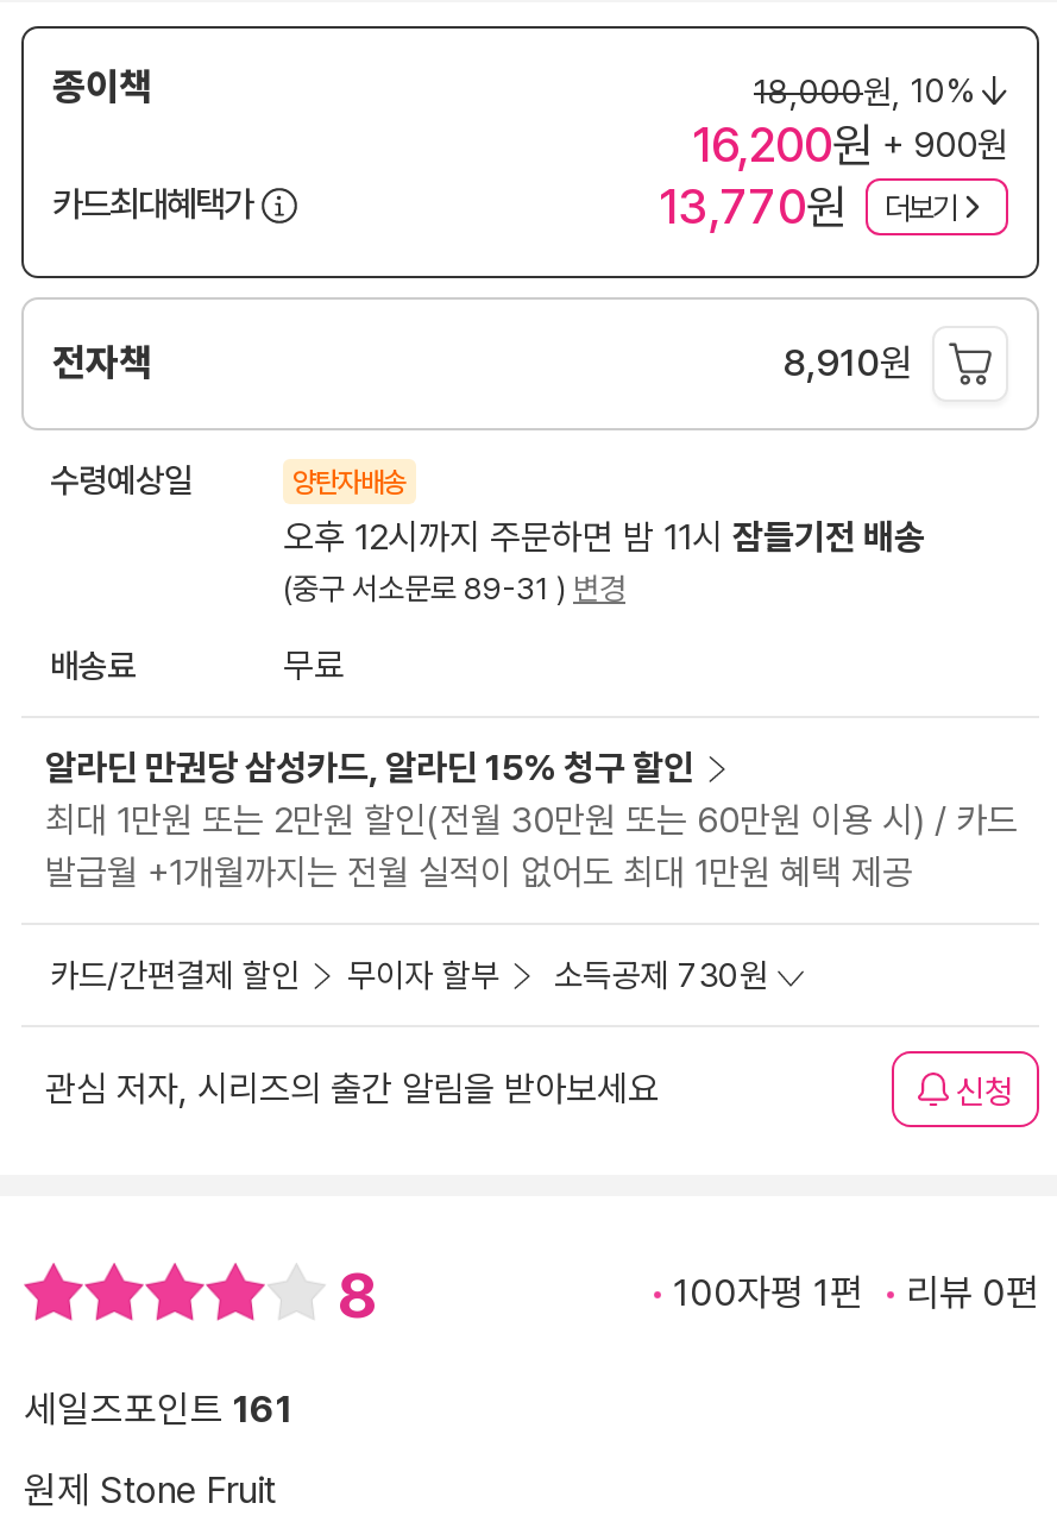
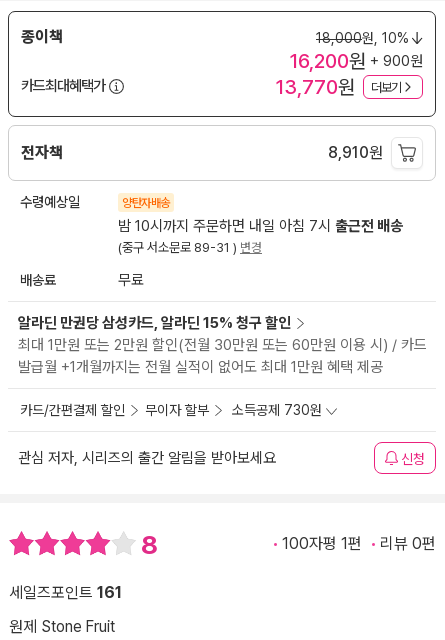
[283,517,925,560] 오후 12시까지 주문하면 밤 11시 잠들기전 배송 -> [118,217,403,235] 밤 10시까지 주문하면 내일 아침 7시 출근전 배송

